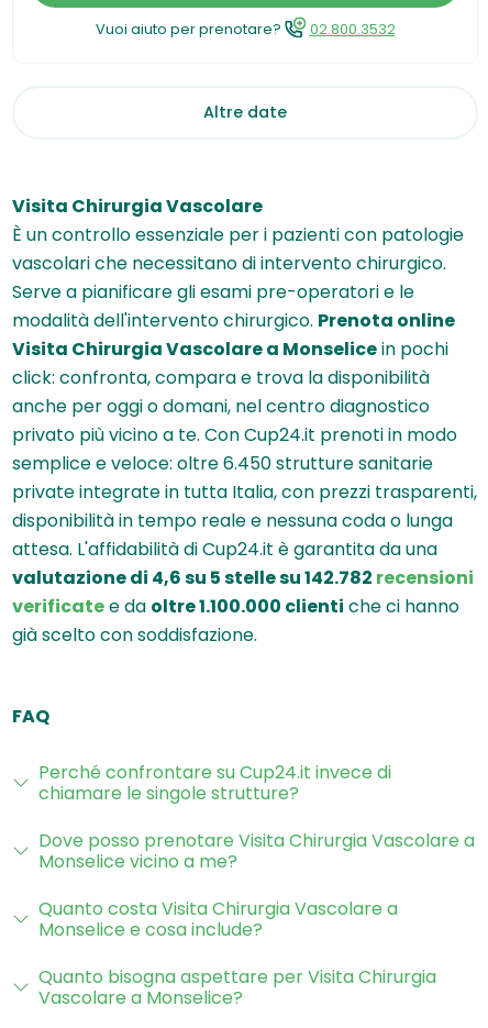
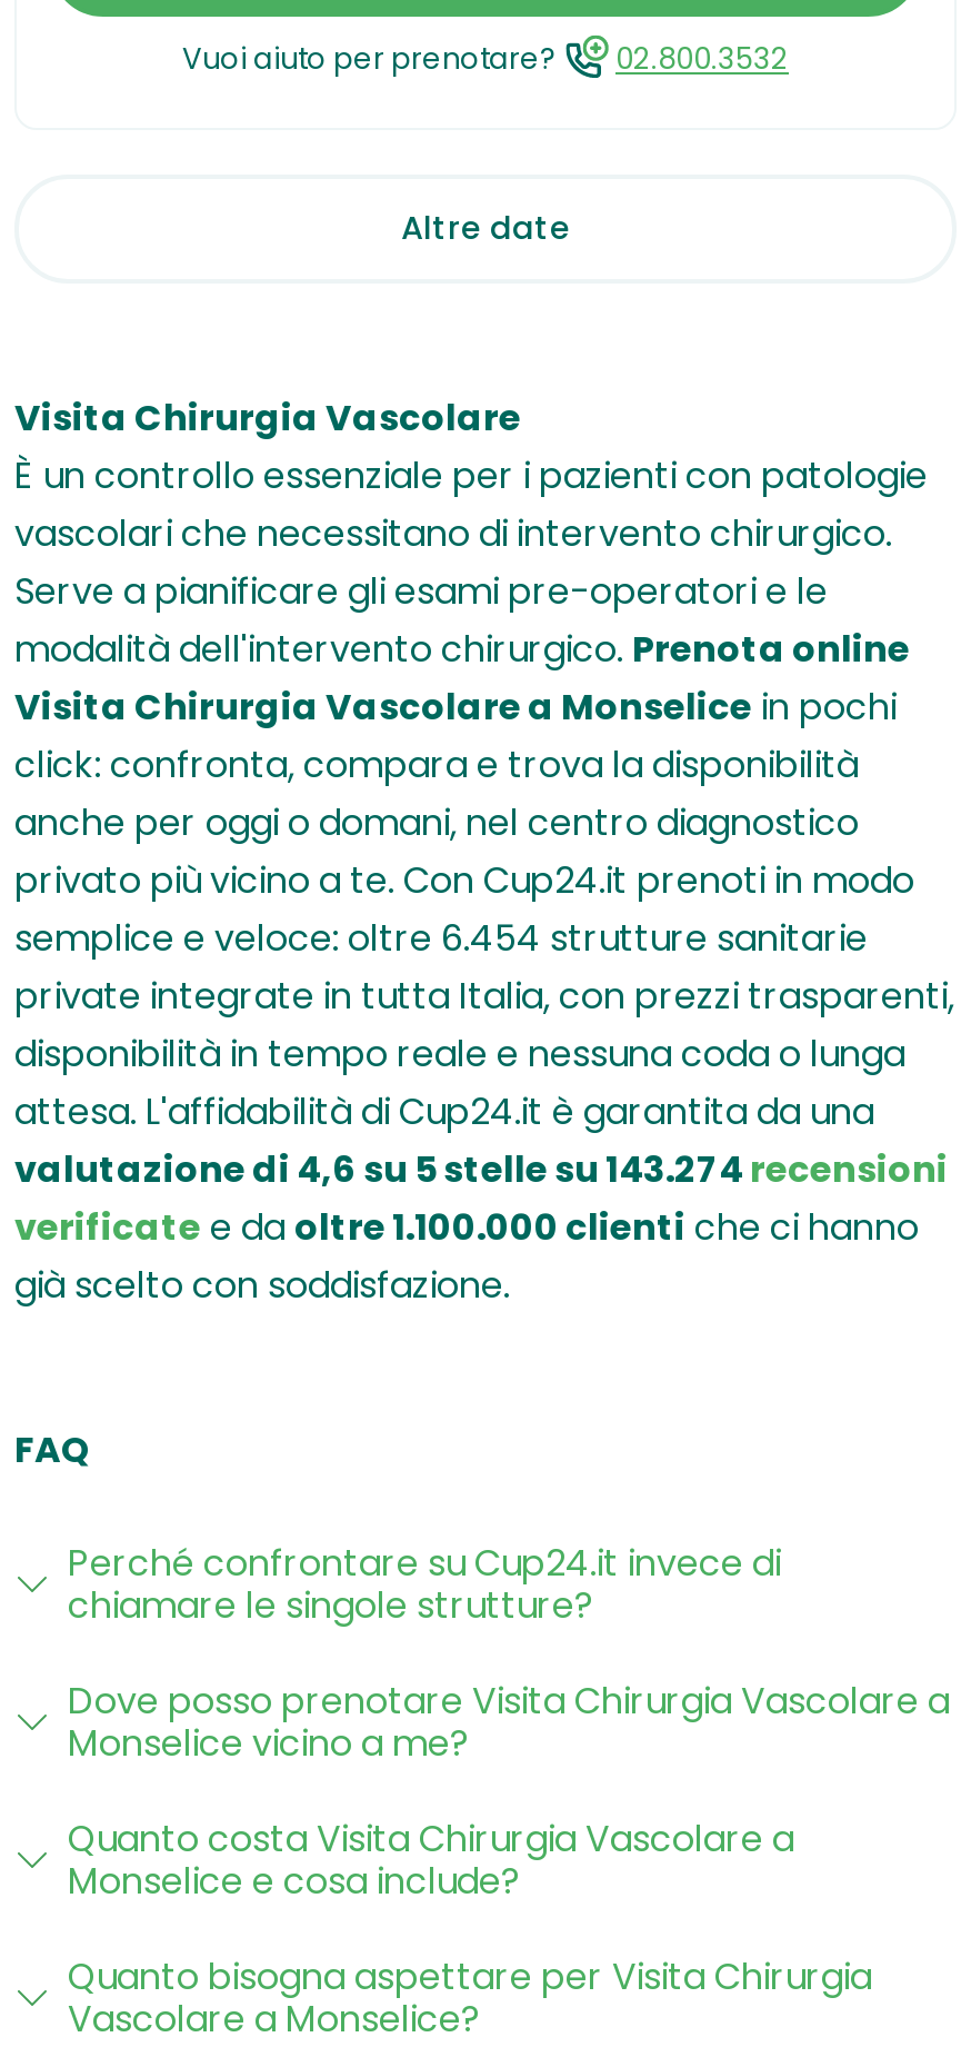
[12,451,433,476] semplice e veloce: oltre 6.450 strutture sanitarie -> [14,912,868,963] semplice e veloce: oltre 6.454 strutture sanitarie
[12,565,474,590] valutazione di 4,6 su 5 stelle su 142.782 recensioni -> [14,1143,948,1194] valutazione di 4,6 su 5 stelle su 143.274 recensioni

